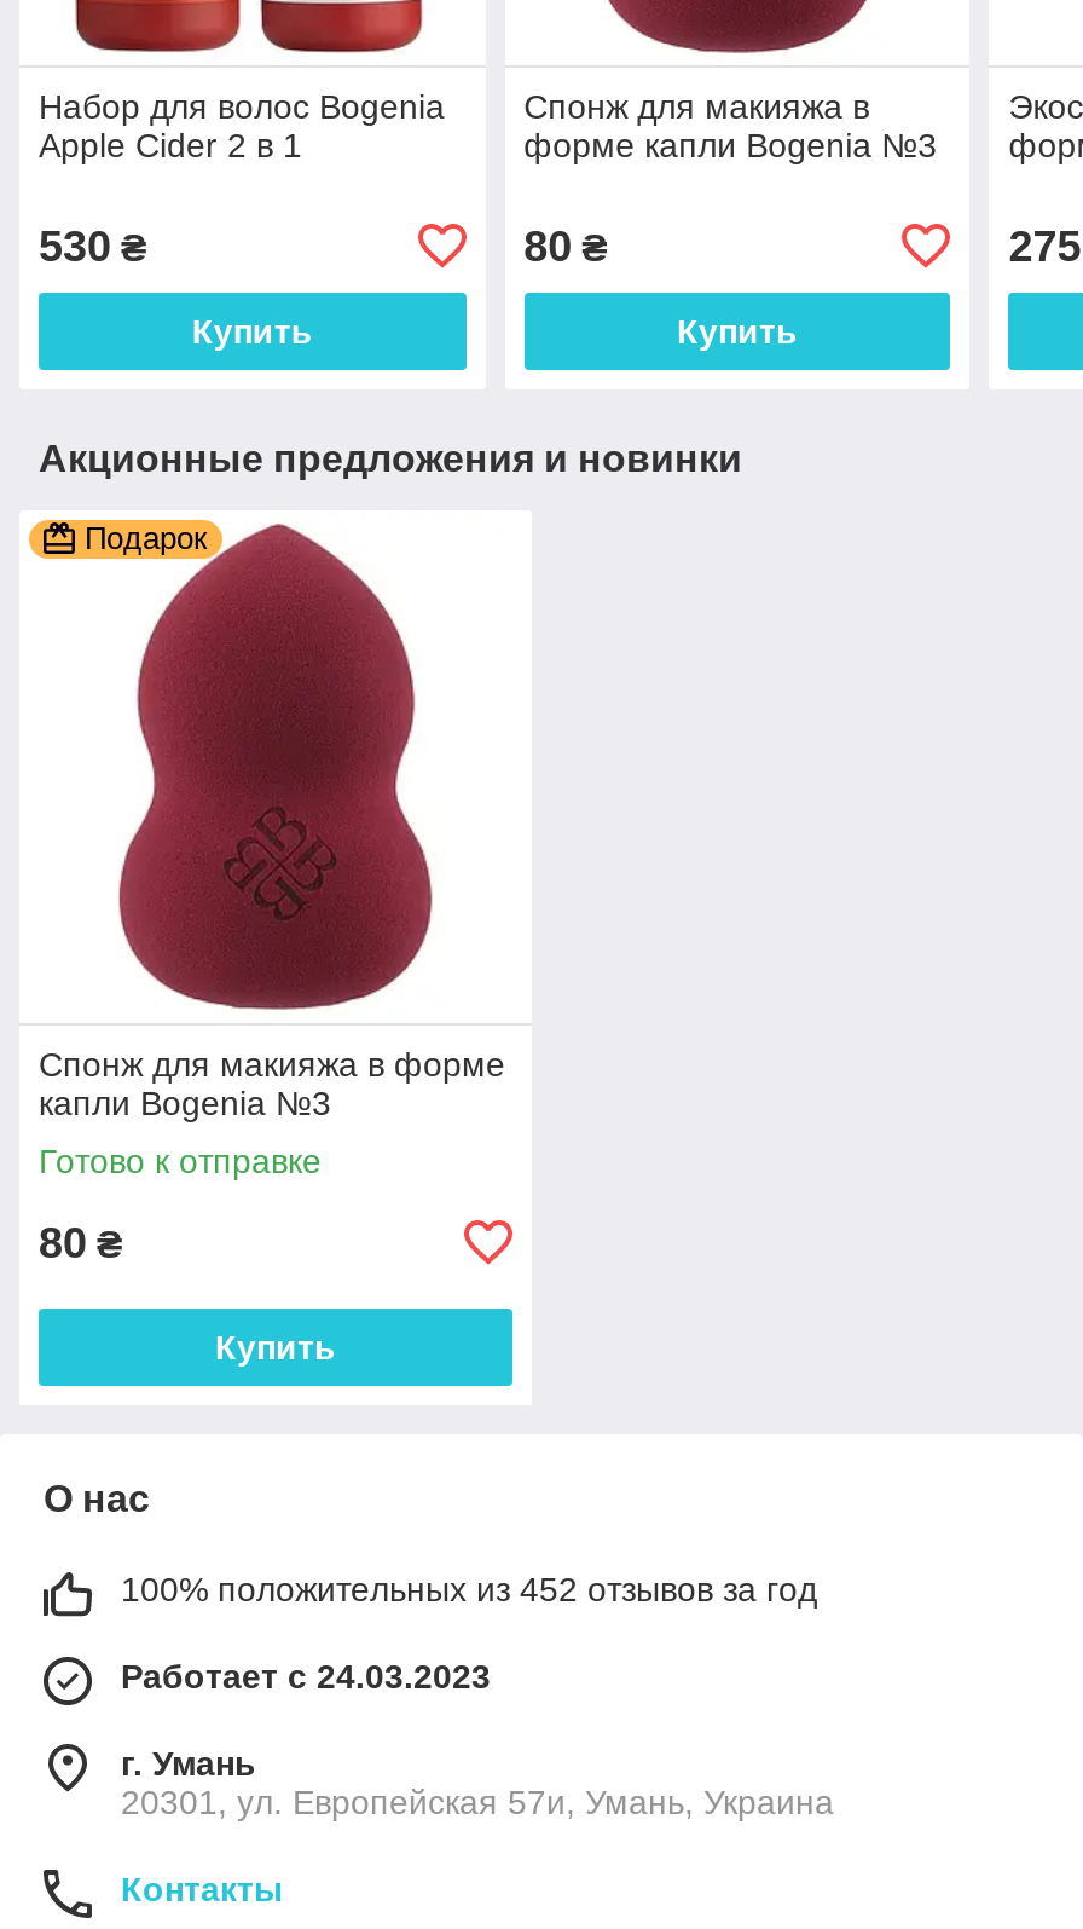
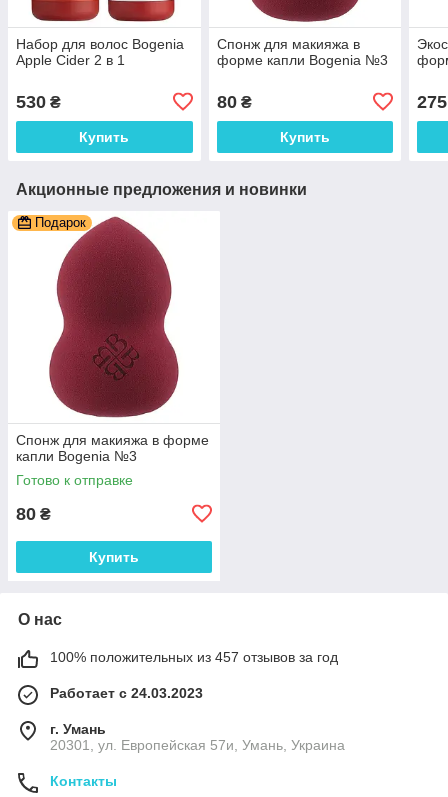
[121,1569,817,1608] 100% положительных из 452 отзывов за год -> [50,649,338,665] 100% положительных из 457 отзывов за год

